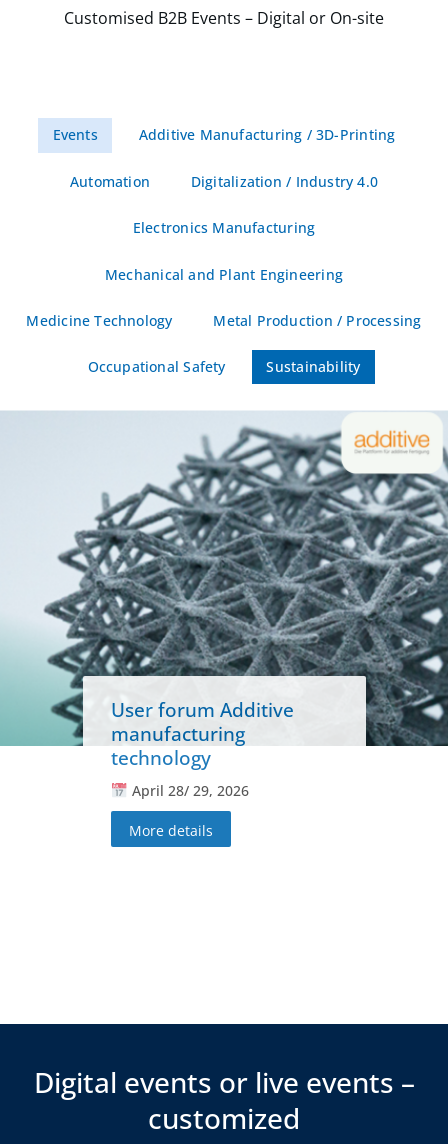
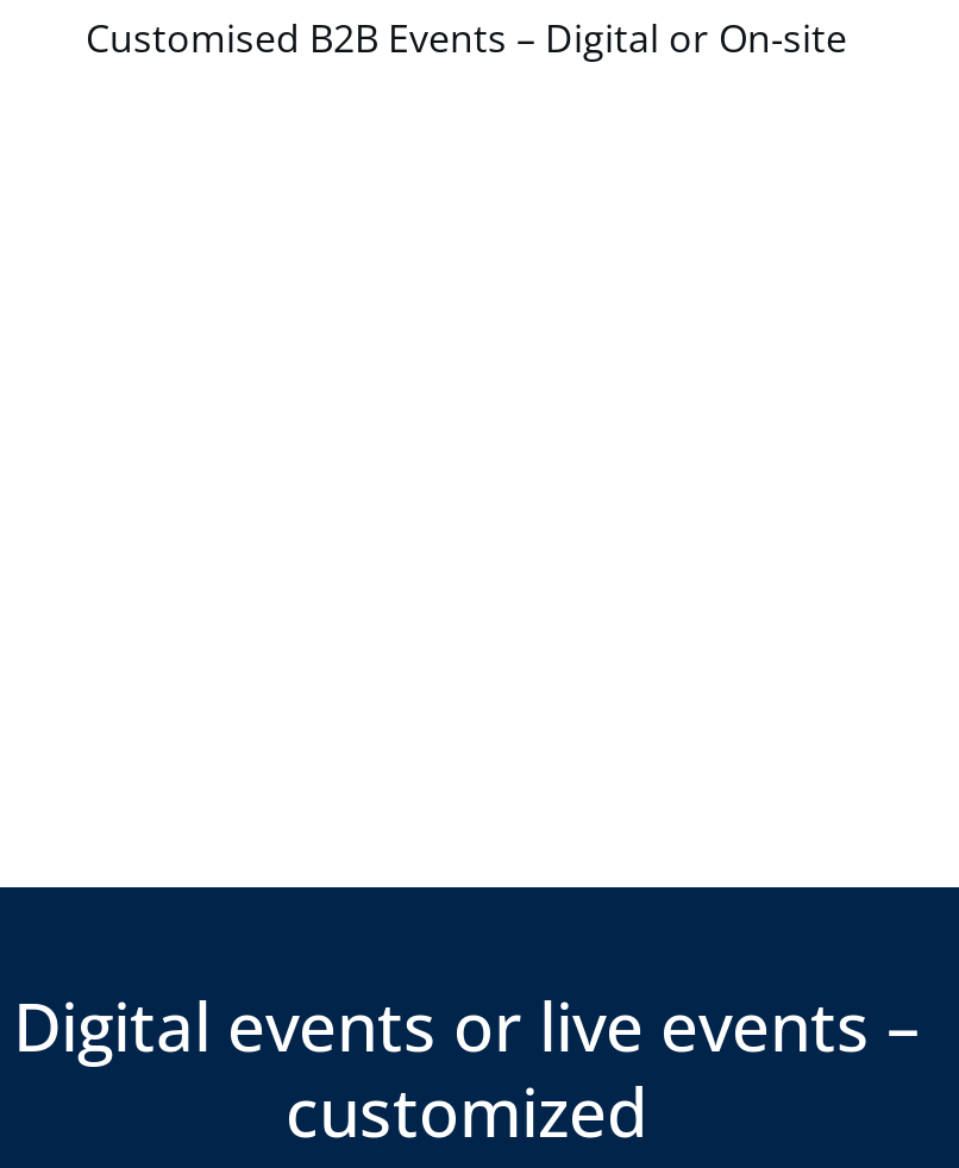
[26,125,422,376] Events | Additive Manufacturing / 3D-Printing | Automation | Digitalization / Industry 4.0 | Electronics Manufacturing | Mechanical and Plant Engineering | Medicine Technology | Metal Production / Processing | Occupational Safety | Sustainability -> none
[3,411,445,840] [image] | User forum Additive | manufacturing | technology | April 28/ 29, 2026 | More details -> none

